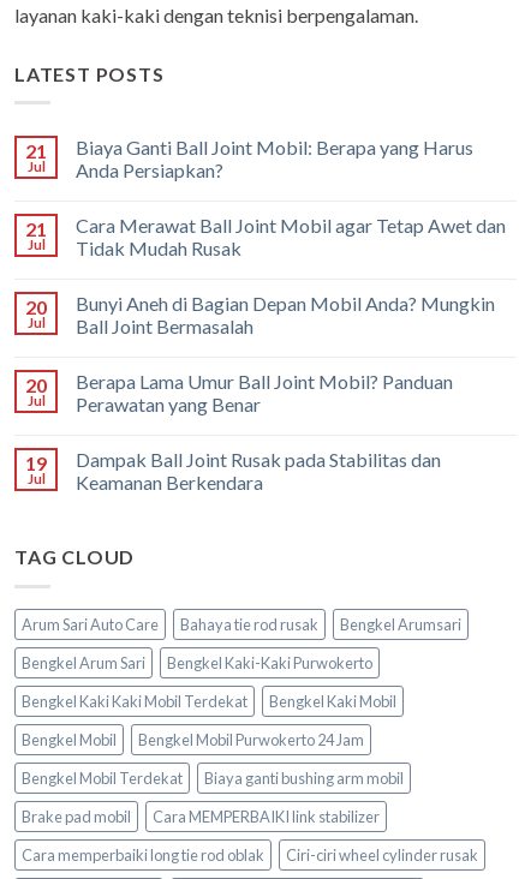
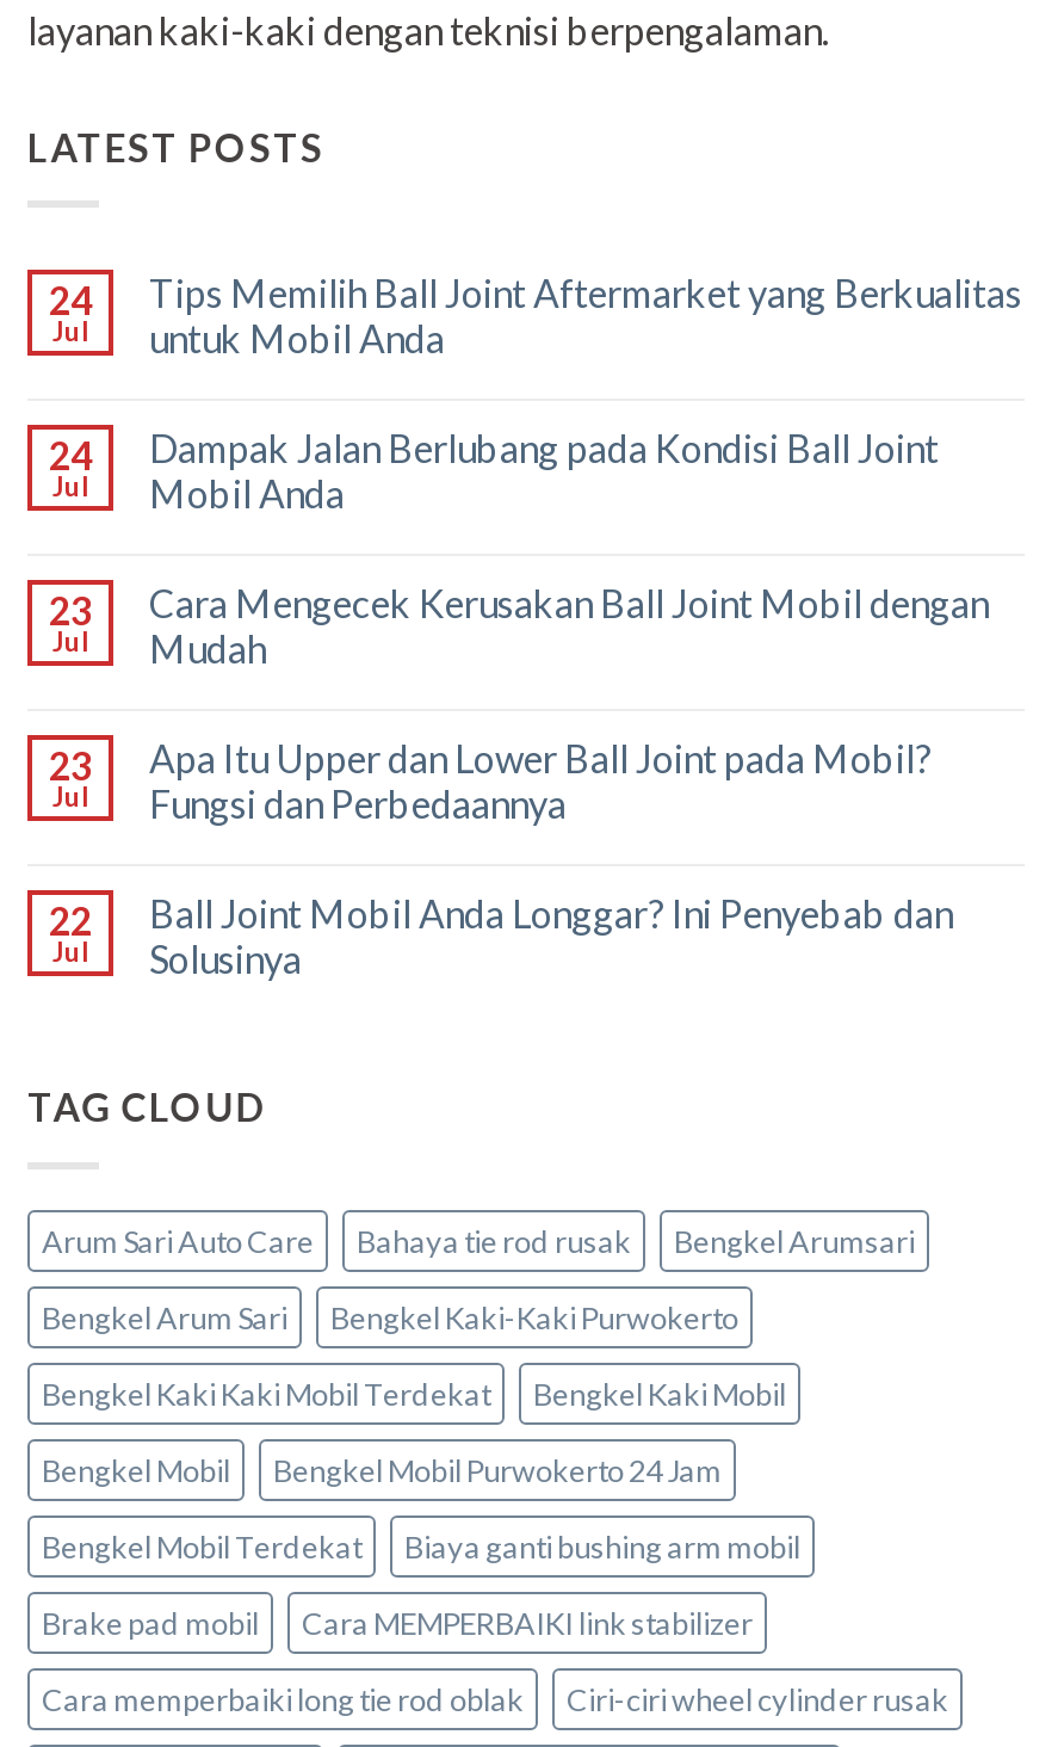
[25,140,47,162] 21 -> [49,278,92,323] 24
[76,136,473,182] Biaya Ganti Ball Joint Mobil: Berapa yang Harus | Anda Persiapkan? -> [149,270,1022,361] Tips Memilih Ball Joint Aftermarket yang Berkualitas | untuk Mobil Anda
[25,218,47,241] 21 -> [49,433,92,478] 24
[76,214,506,260] Cara Merawat Ball Joint Mobil agar Tetap Awet dan | Tidak Mudah Rusak -> [149,426,939,516] Dampak Jalan Berlubang pada Kondisi Ball Joint | Mobil Anda
[25,296,47,319] 20 -> [49,588,92,633] 23
[76,292,495,338] Bunyi Aneh di Bagian Depan Mobil Anda? Mungkin | Ball Joint Bermasalah -> [149,581,989,671] Cara Mengecek Kerusakan Ball Joint Mobil dengan | Mudah
[25,374,47,397] 20 -> [49,743,92,788] 23
[76,370,453,416] Berapa Lama Umur Ball Joint Mobil? Panduan | Perawatan yang Benar -> [149,736,932,826] Apa Itu Upper dan Lower Ball Joint pada Mobil? | Fungsi dan Perbedaannya
[25,452,47,475] 19 -> [49,898,92,943] 22
[76,448,441,494] Dampak Ball Joint Rusak pada Stabilitas dan | Keamanan Berkendara -> [149,891,953,982] Ball Joint Mobil Anda Longgar? Ini Penyebab dan | Solusinya

